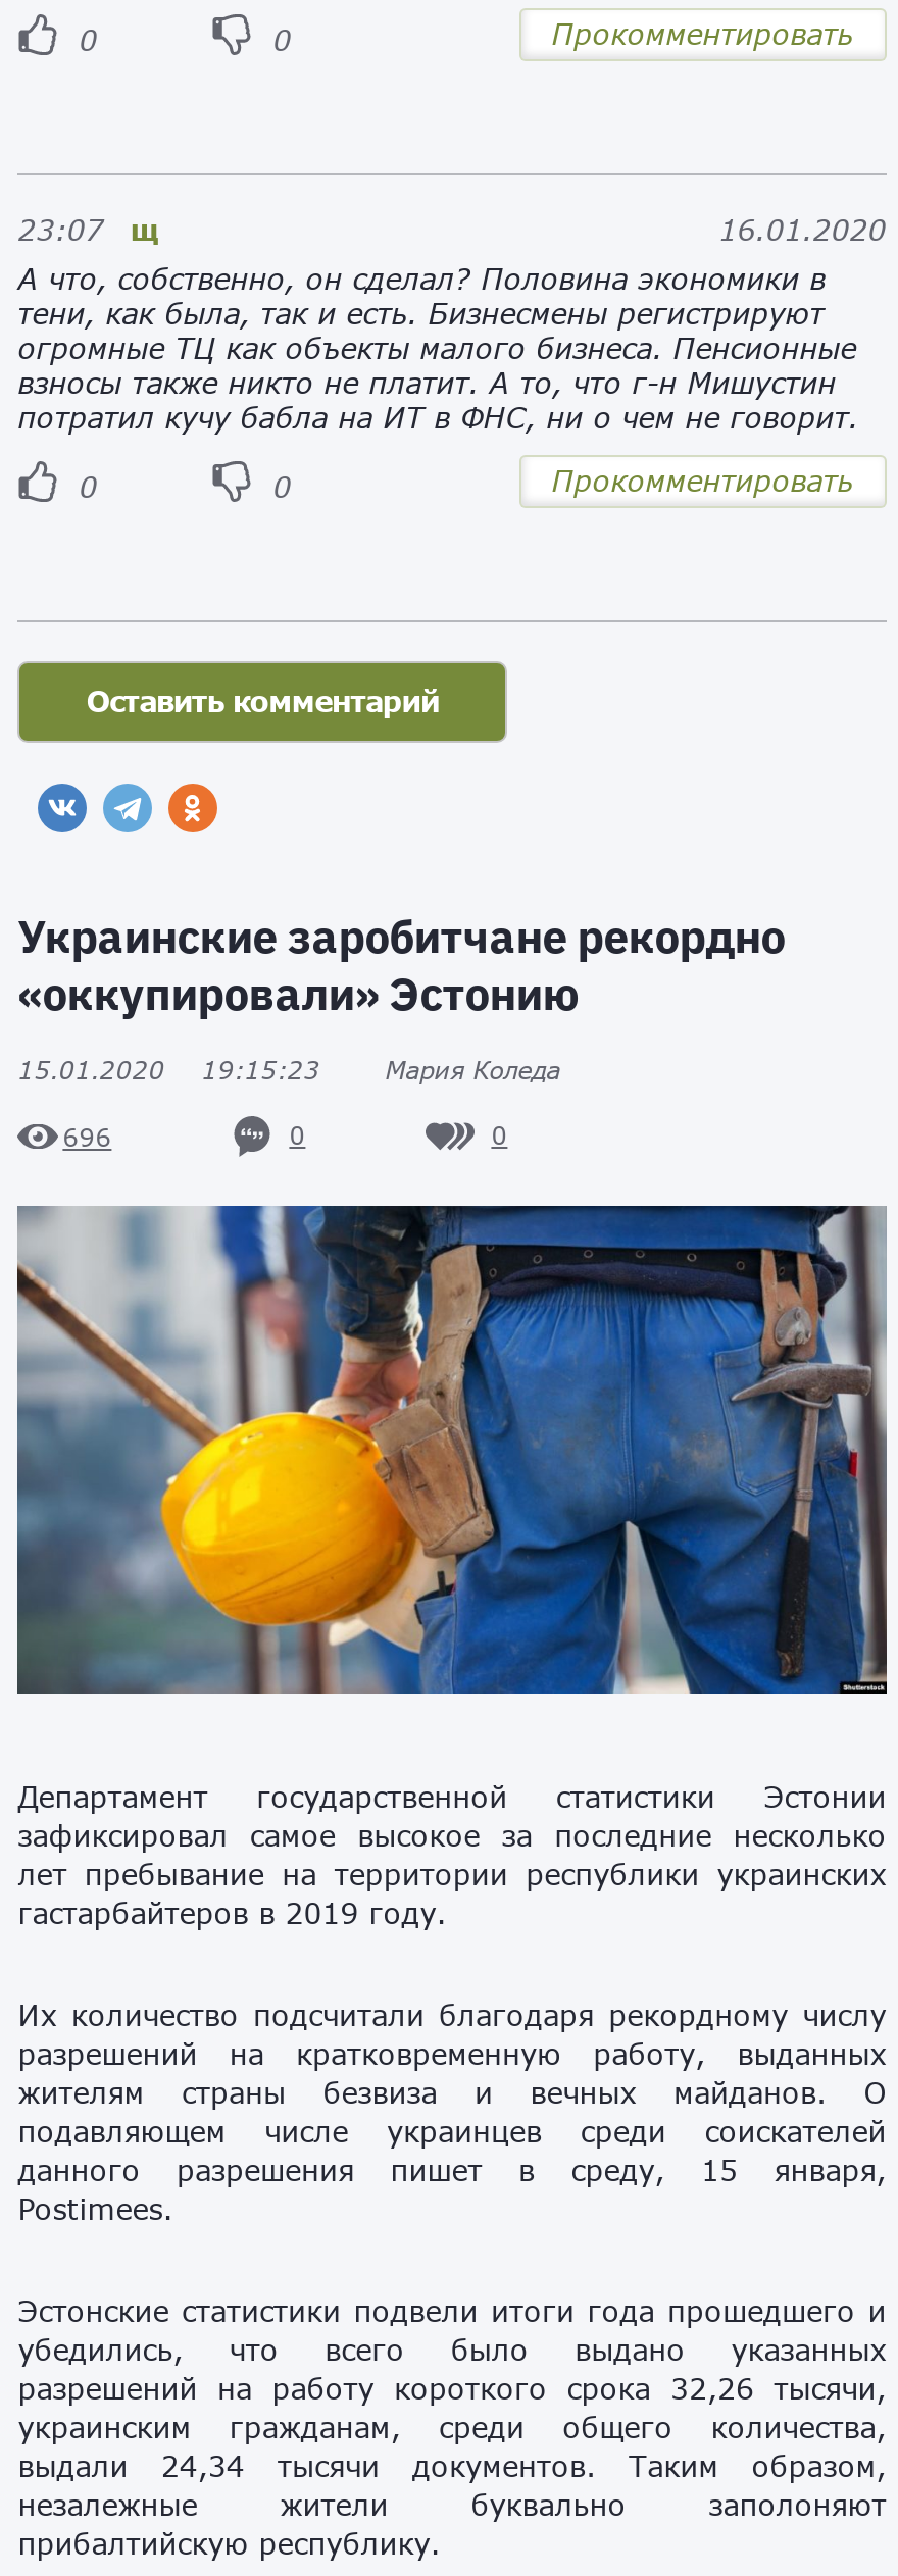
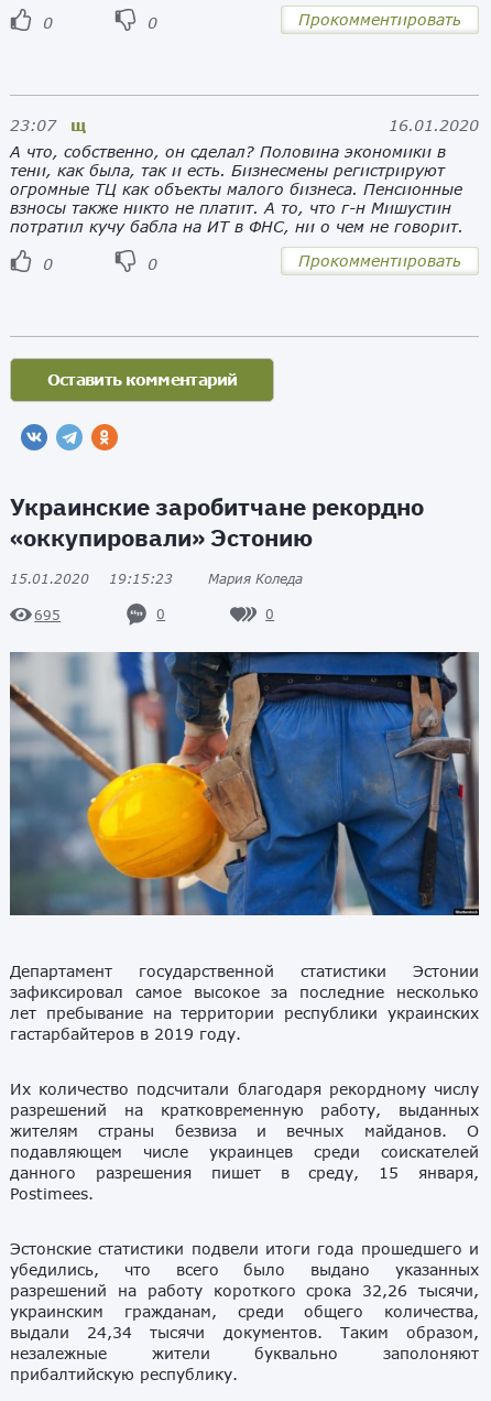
[63,1122,112,1152] 696 -> [34,607,61,623] 695

